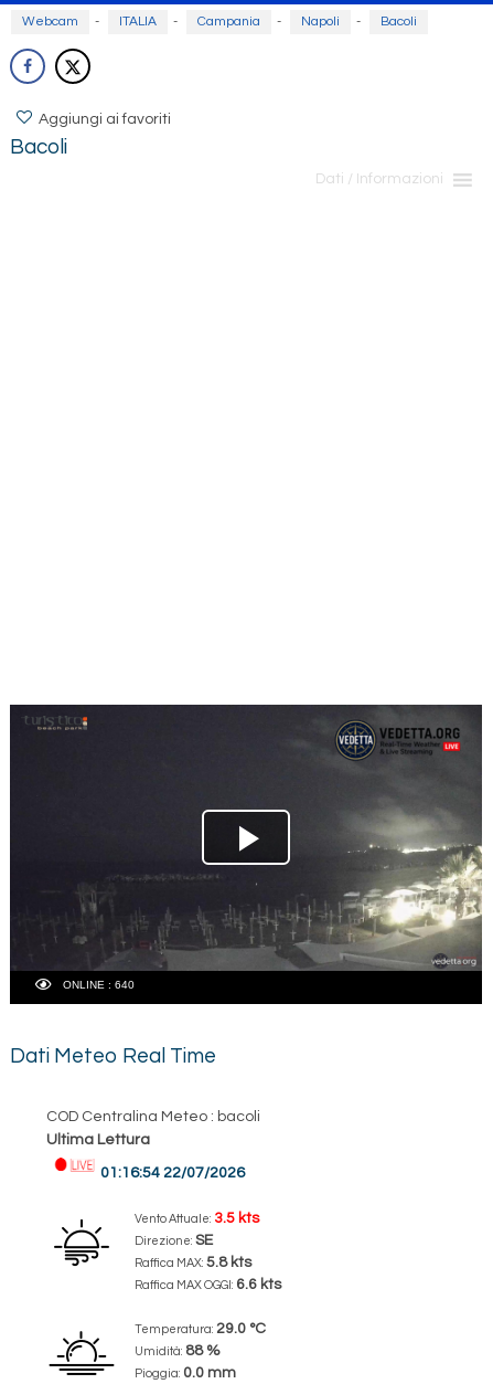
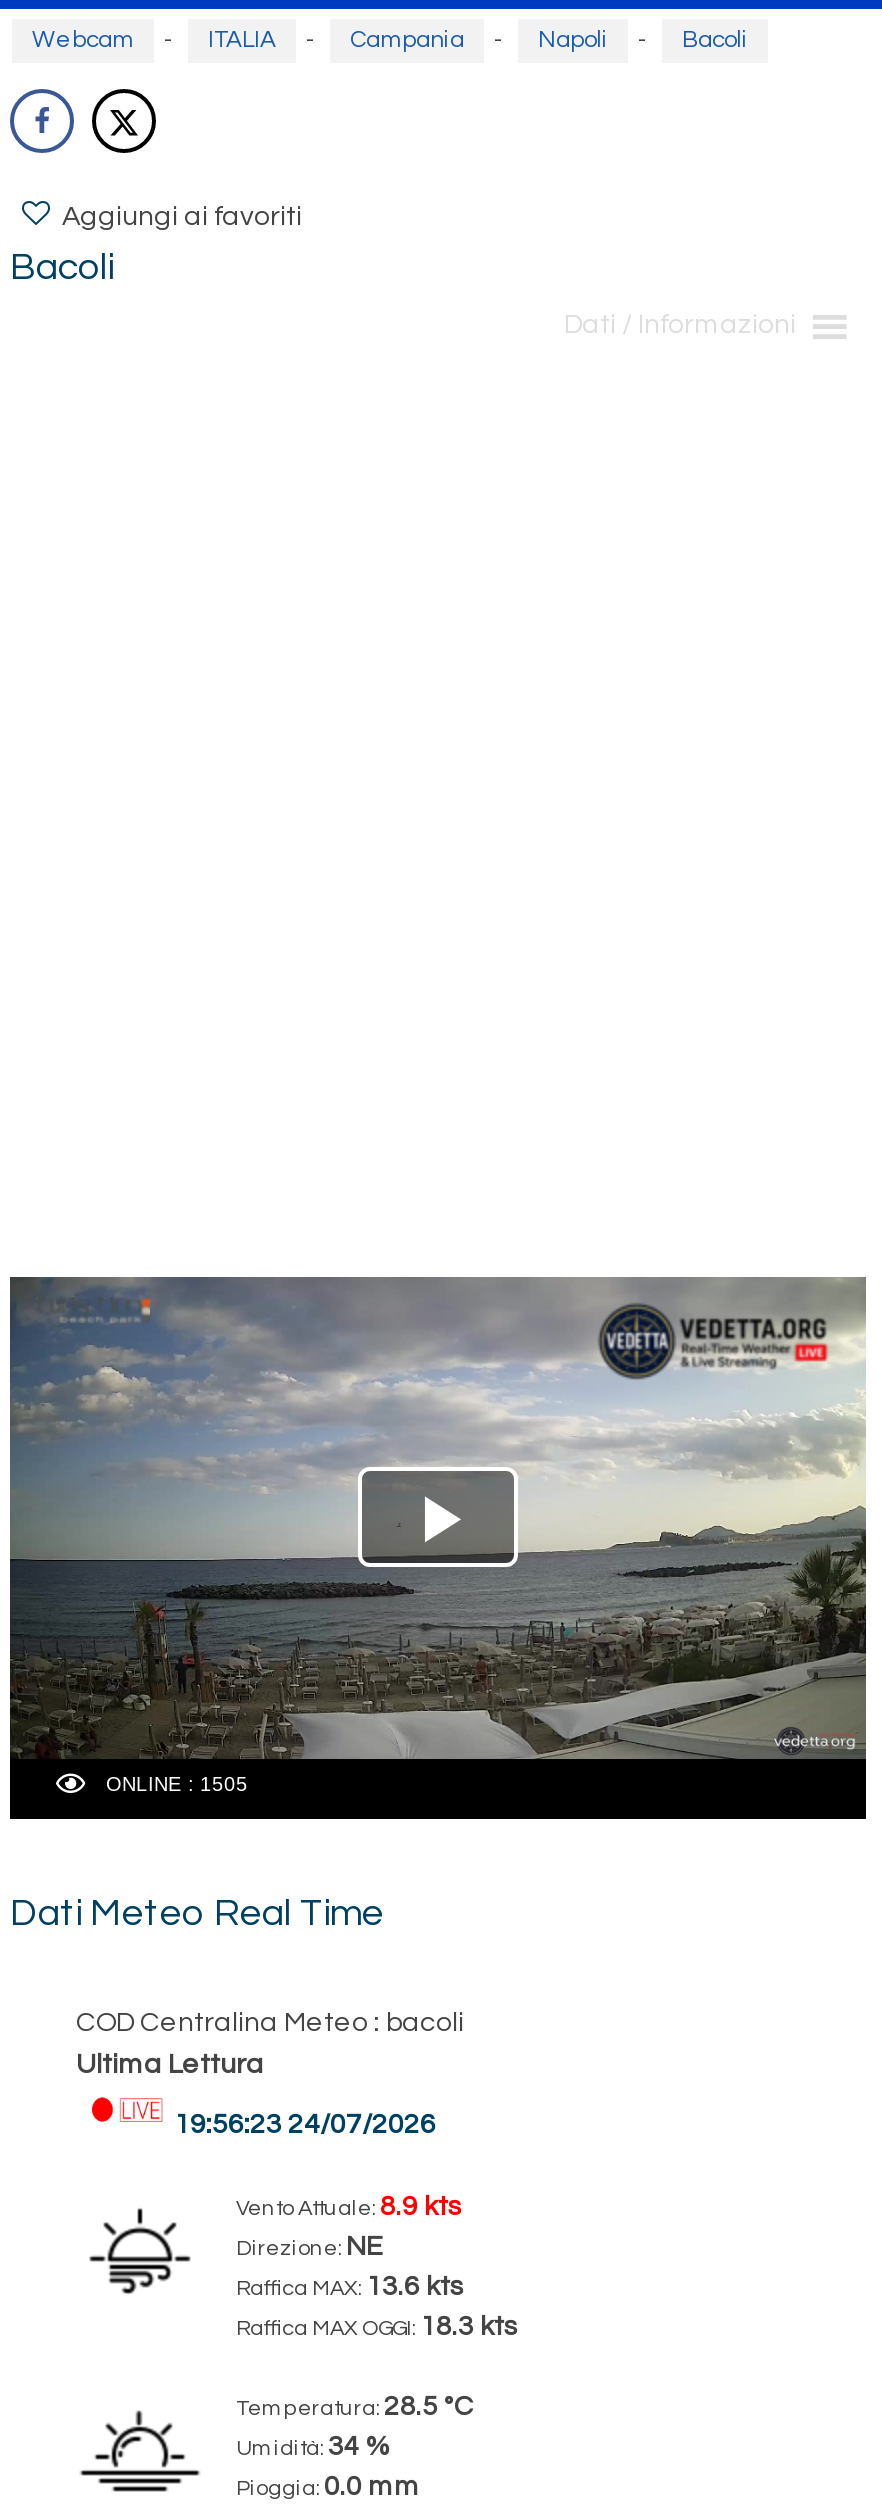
[10,705,483,970] [image] -> [10,1277,868,1757] [image]
[100,1165,245,1180] 01:16:54 22/07/2026 -> [174,2110,436,2138] 19:56:23 24/07/2026
[135,1210,259,1225] Vento Attuale: 3.5 kts -> [236,2192,462,2220] Vento Attuale: 8.9 kts
[135,1232,213,1248] Direzione: SE -> [236,2232,382,2260] Direzione: NE
[135,1254,251,1270] Raffica MAX: 5.8 kts -> [236,2272,464,2300] Raffica MAX: 13.6 kts
[135,1276,281,1292] Raffica MAX OGGI: 6.6 kts -> [236,2312,518,2340] Raffica MAX OGGI: 18.3 kts
[135,1320,266,1336] Temperatura: 29.0 °C -> [236,2392,474,2420] Temperatura: 28.5 °C
[135,1343,221,1358] Umidità: 88 % -> [236,2432,392,2460] Umidità: 34 %

